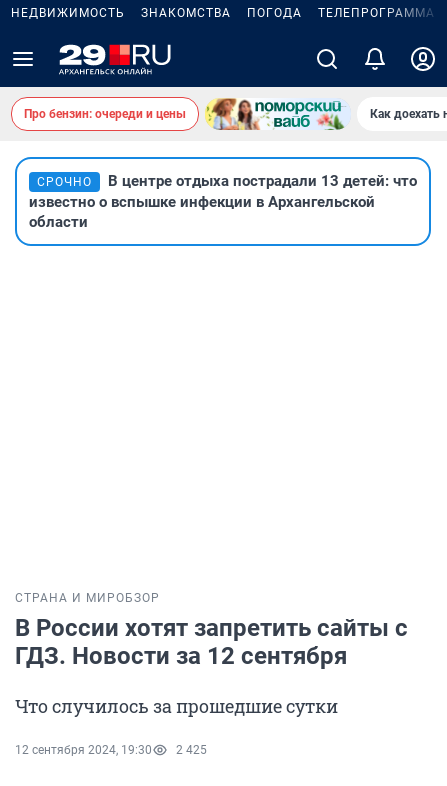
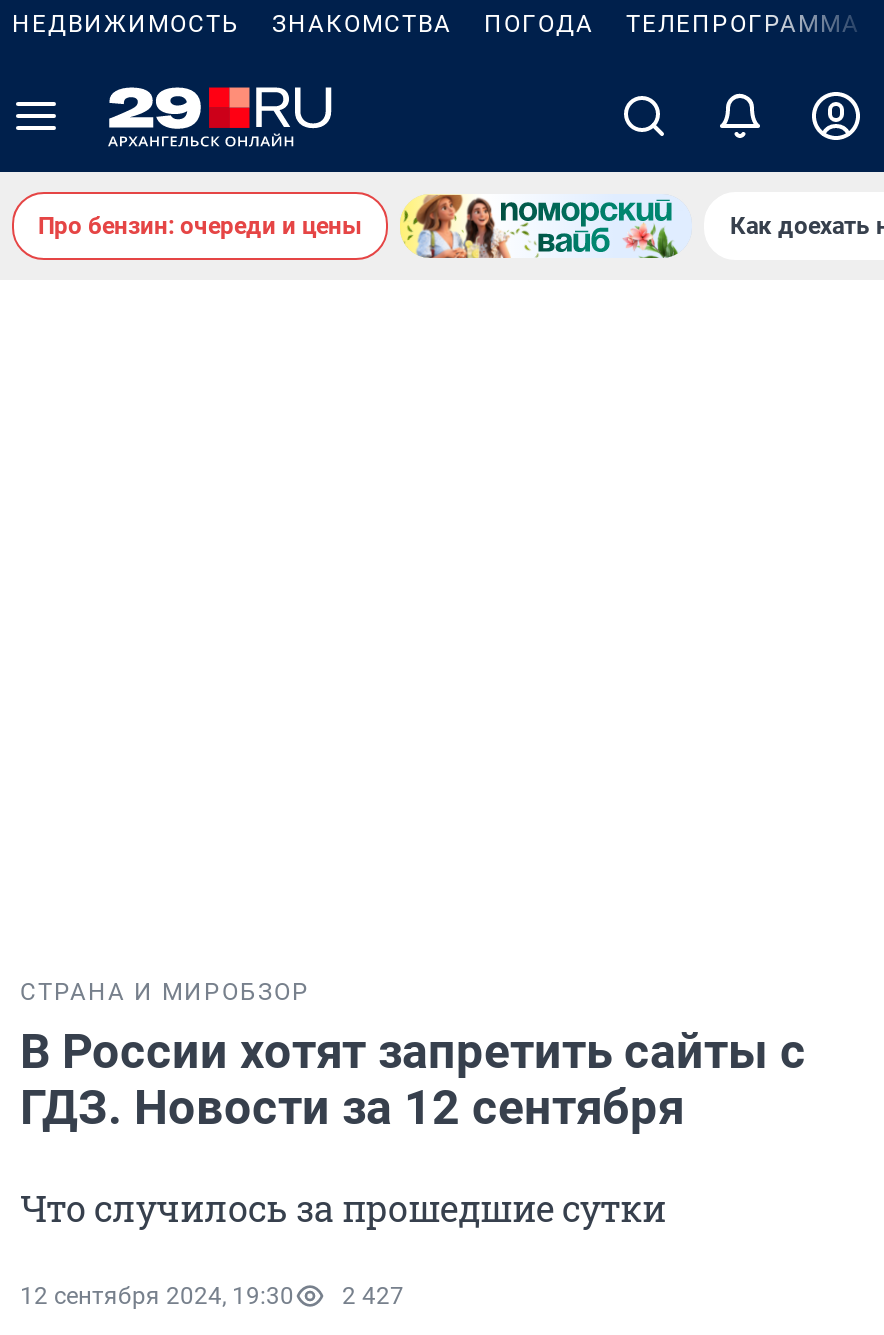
[14,156,432,247] [image] | СРОЧНО | В центре отдыха пострадали 13 детей: что | известно о вспышке инфекции в Архангельской | области -> none
[15,743,207,757] 12 сентября 2024, 19:30 2 425 -> [20,1282,404,1310] 12 сентября 2024, 19:30 2 427

